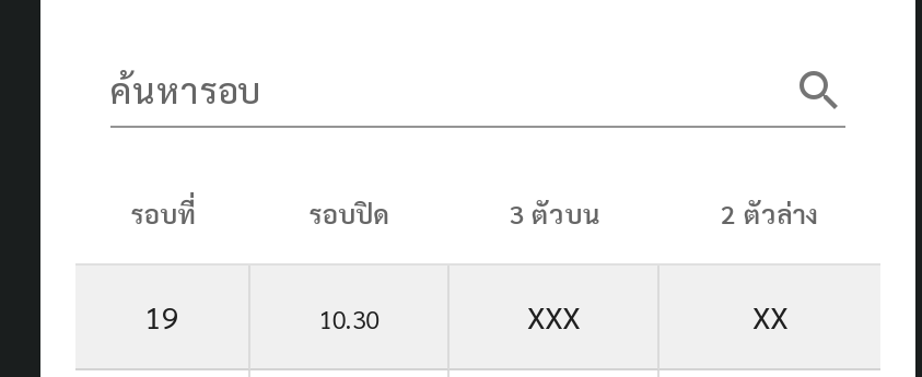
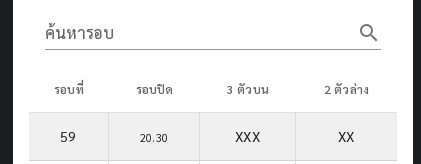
[144,296,180,335] 19 -> [60,127,77,145] 59
[319,302,379,335] 10.30 -> [140,130,168,145] 20.30

